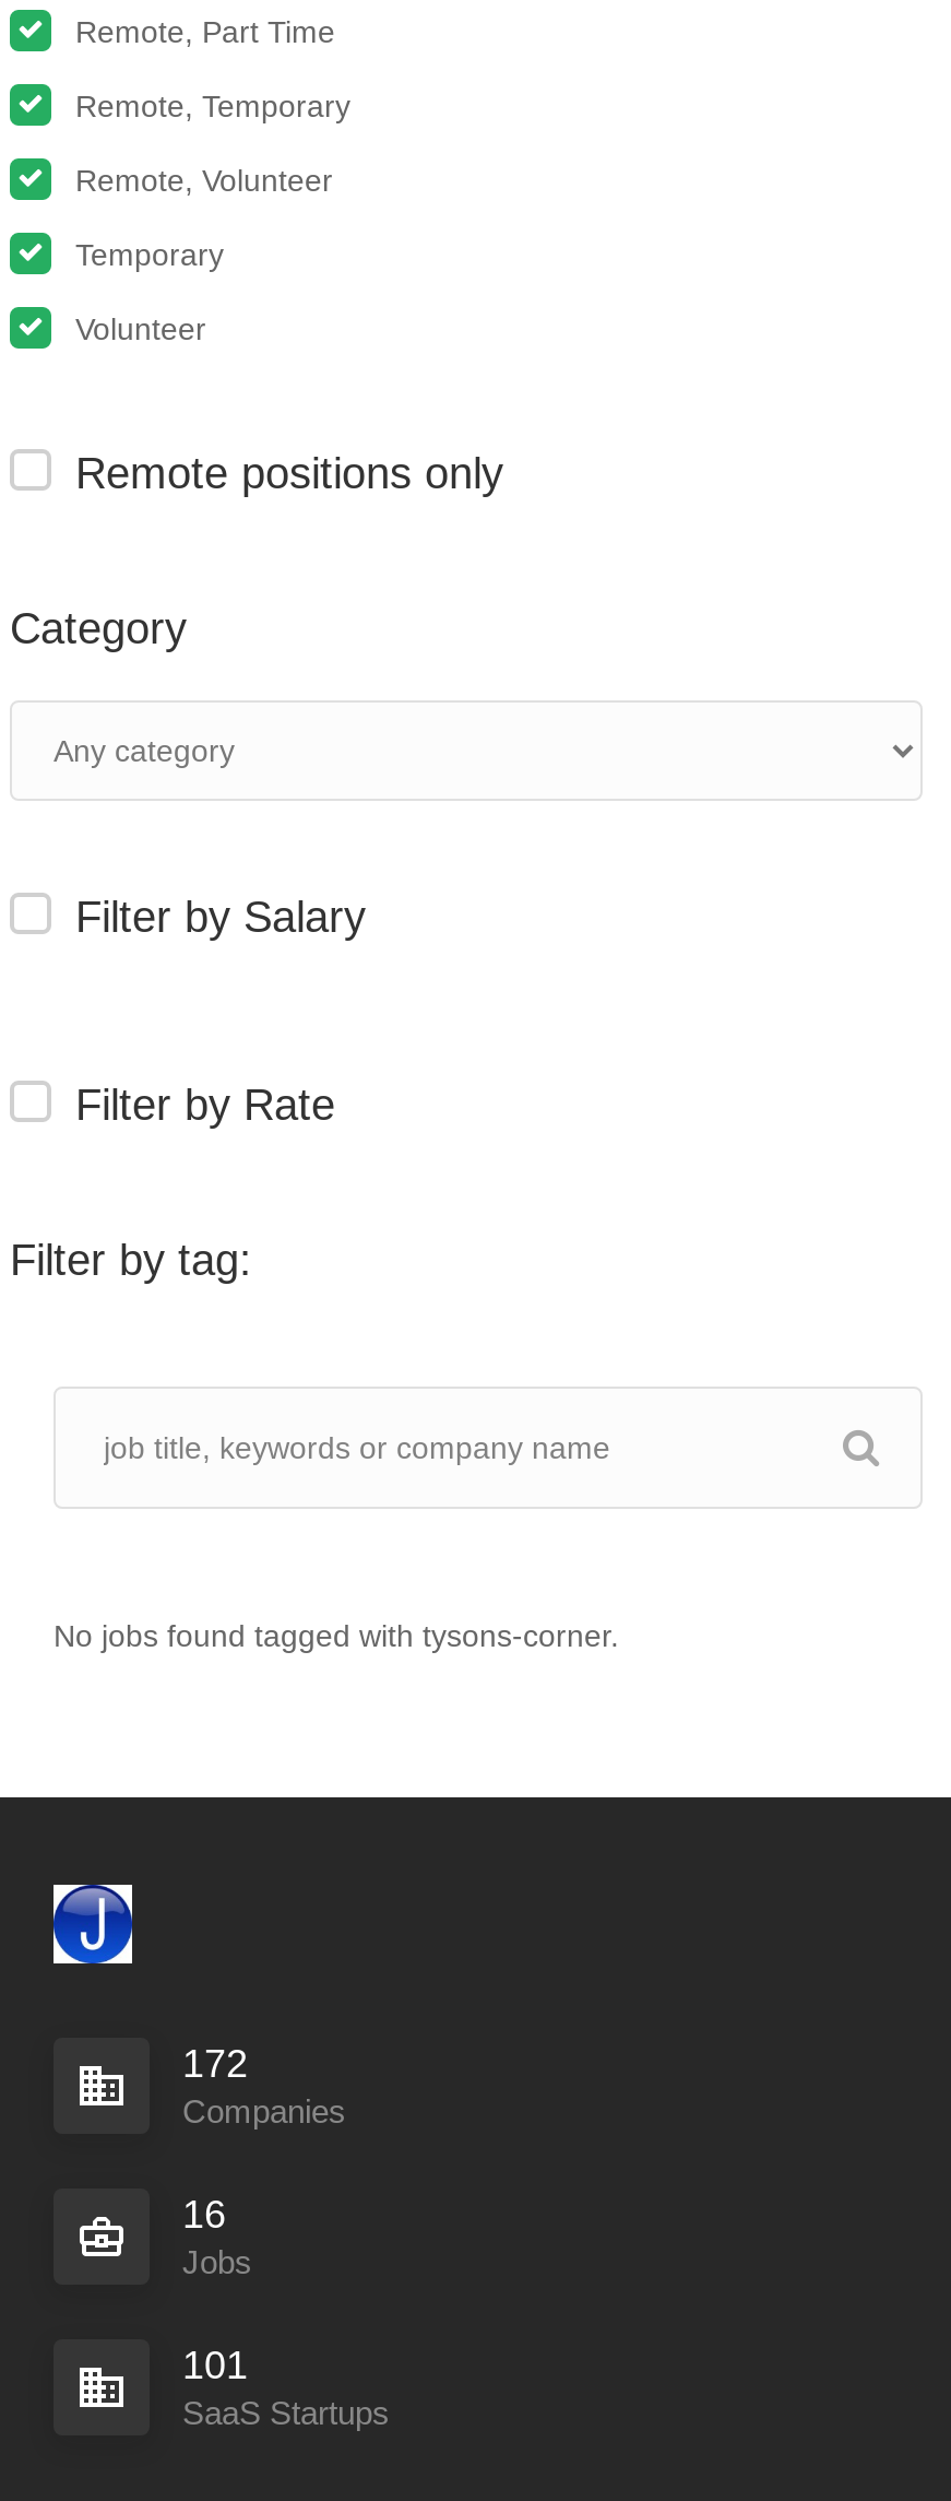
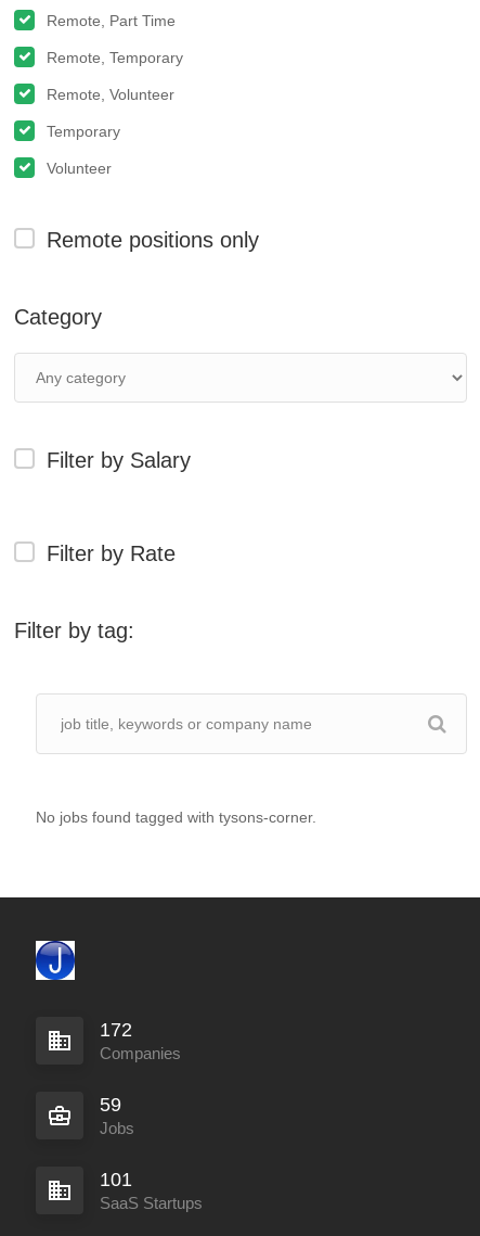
[182,2193,226,2237] 16 -> [100,1094,121,1116] 59

